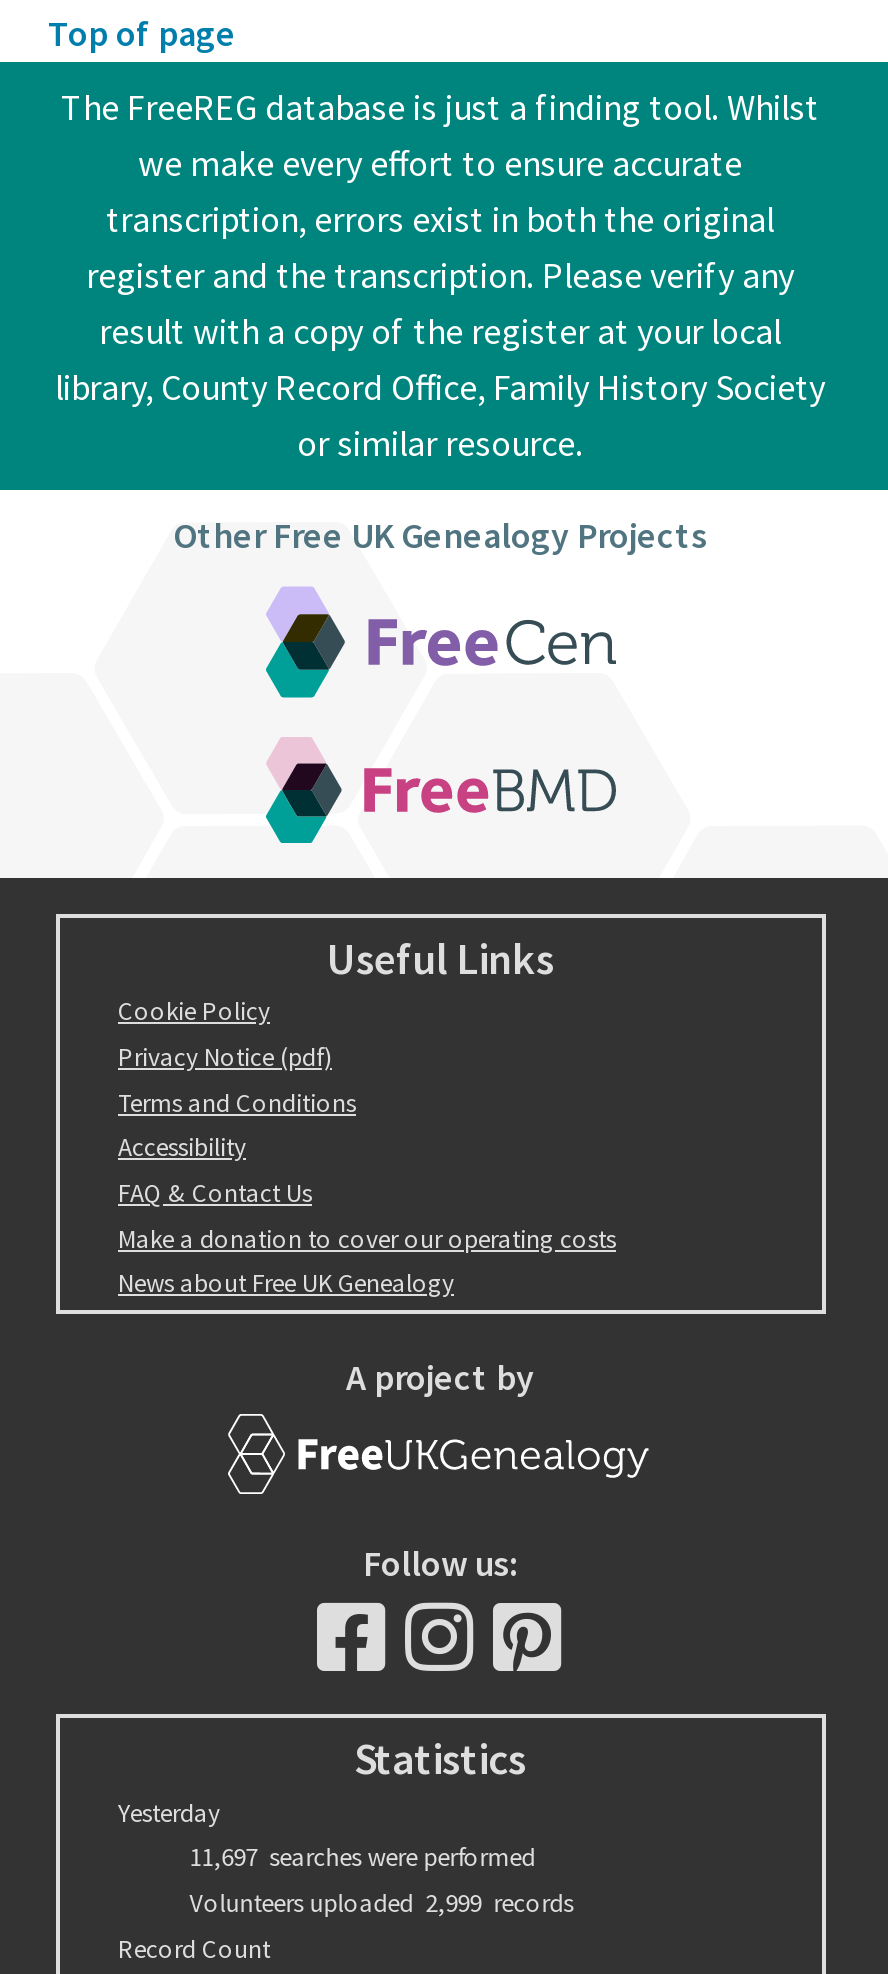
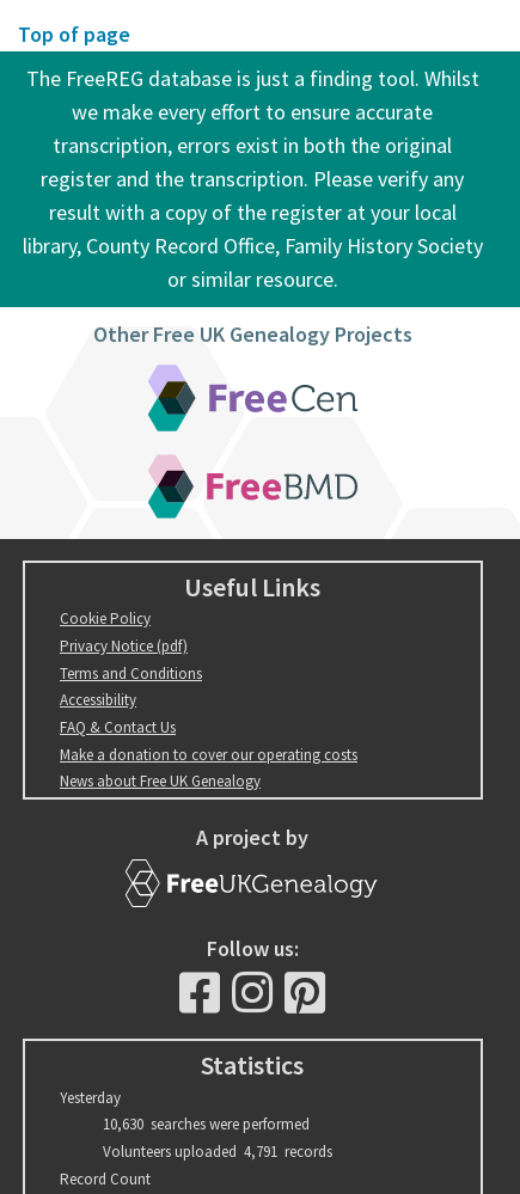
[190,1841,536,1875] 11,697 searches were performed -> [103,1114,309,1135] 10,630 searches were performed
[190,1886,574,1920] Volunteers uploaded 2,999 records -> [103,1142,332,1162] Volunteers uploaded 4,791 records

